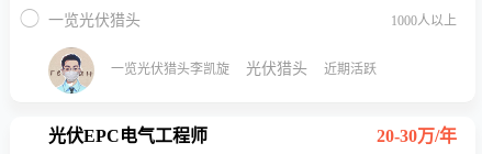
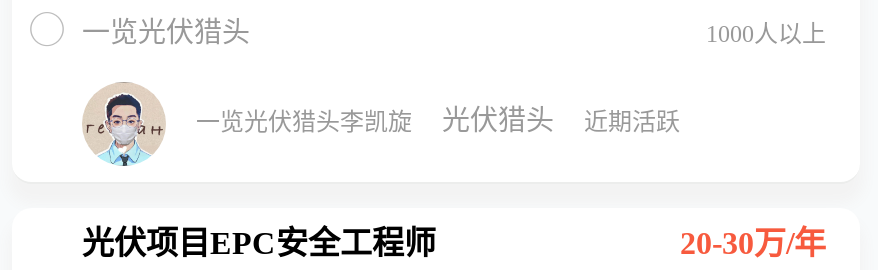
[48,127,208,145] 光伏EPC电气工程师 -> [82,226,436,260] 光伏项目EPC安全工程师

